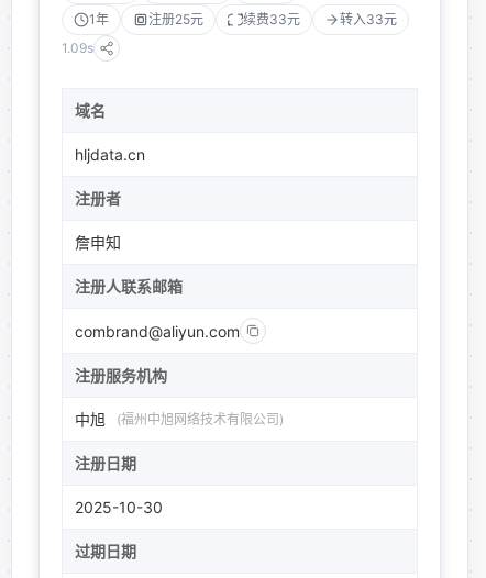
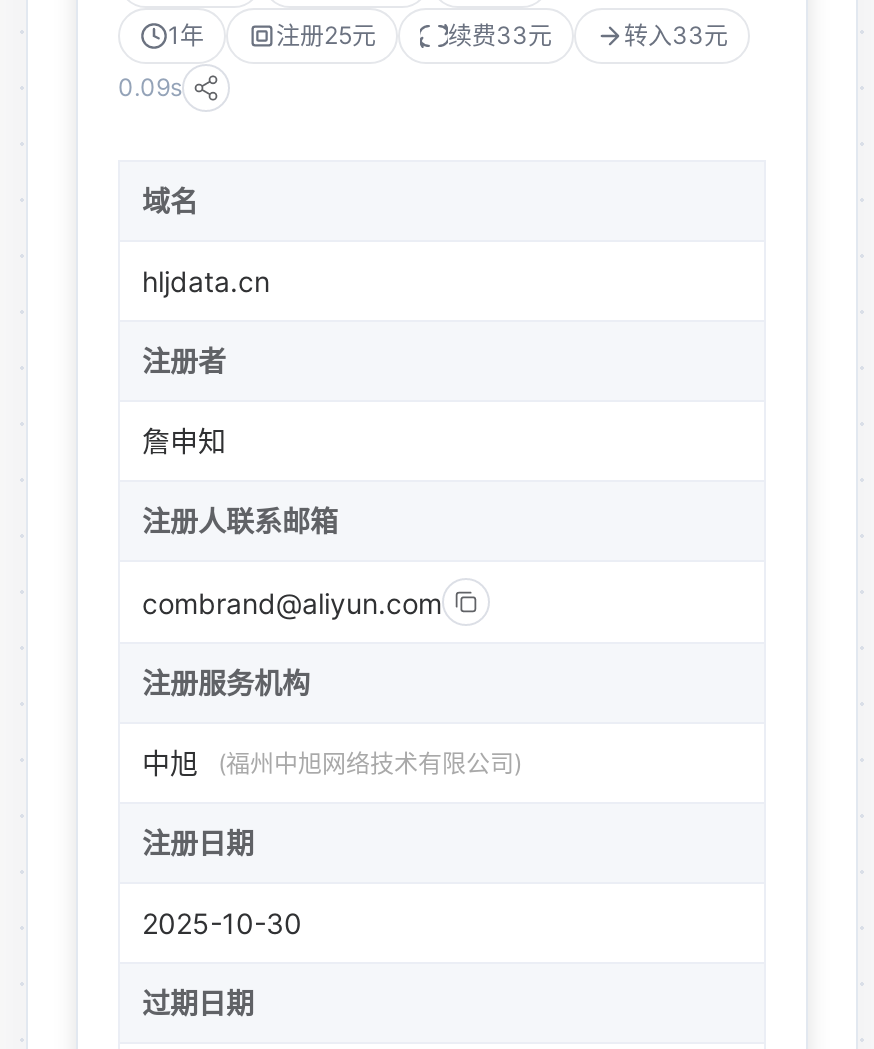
[62,40,93,56] 1.09s -> [118,72,182,102] 0.09s

